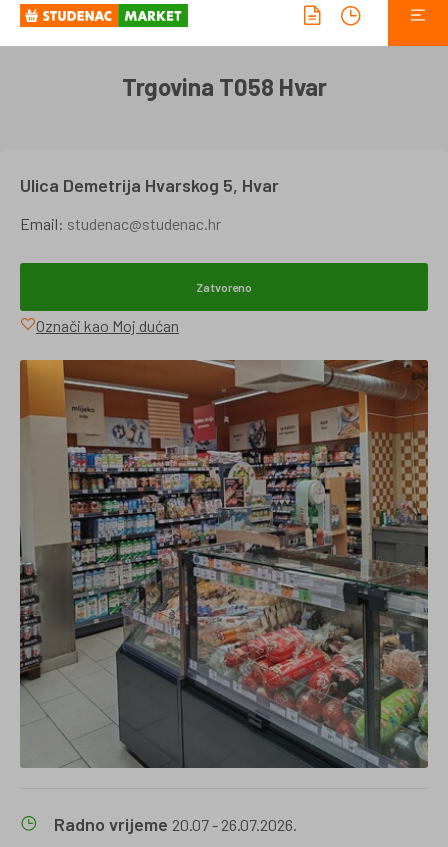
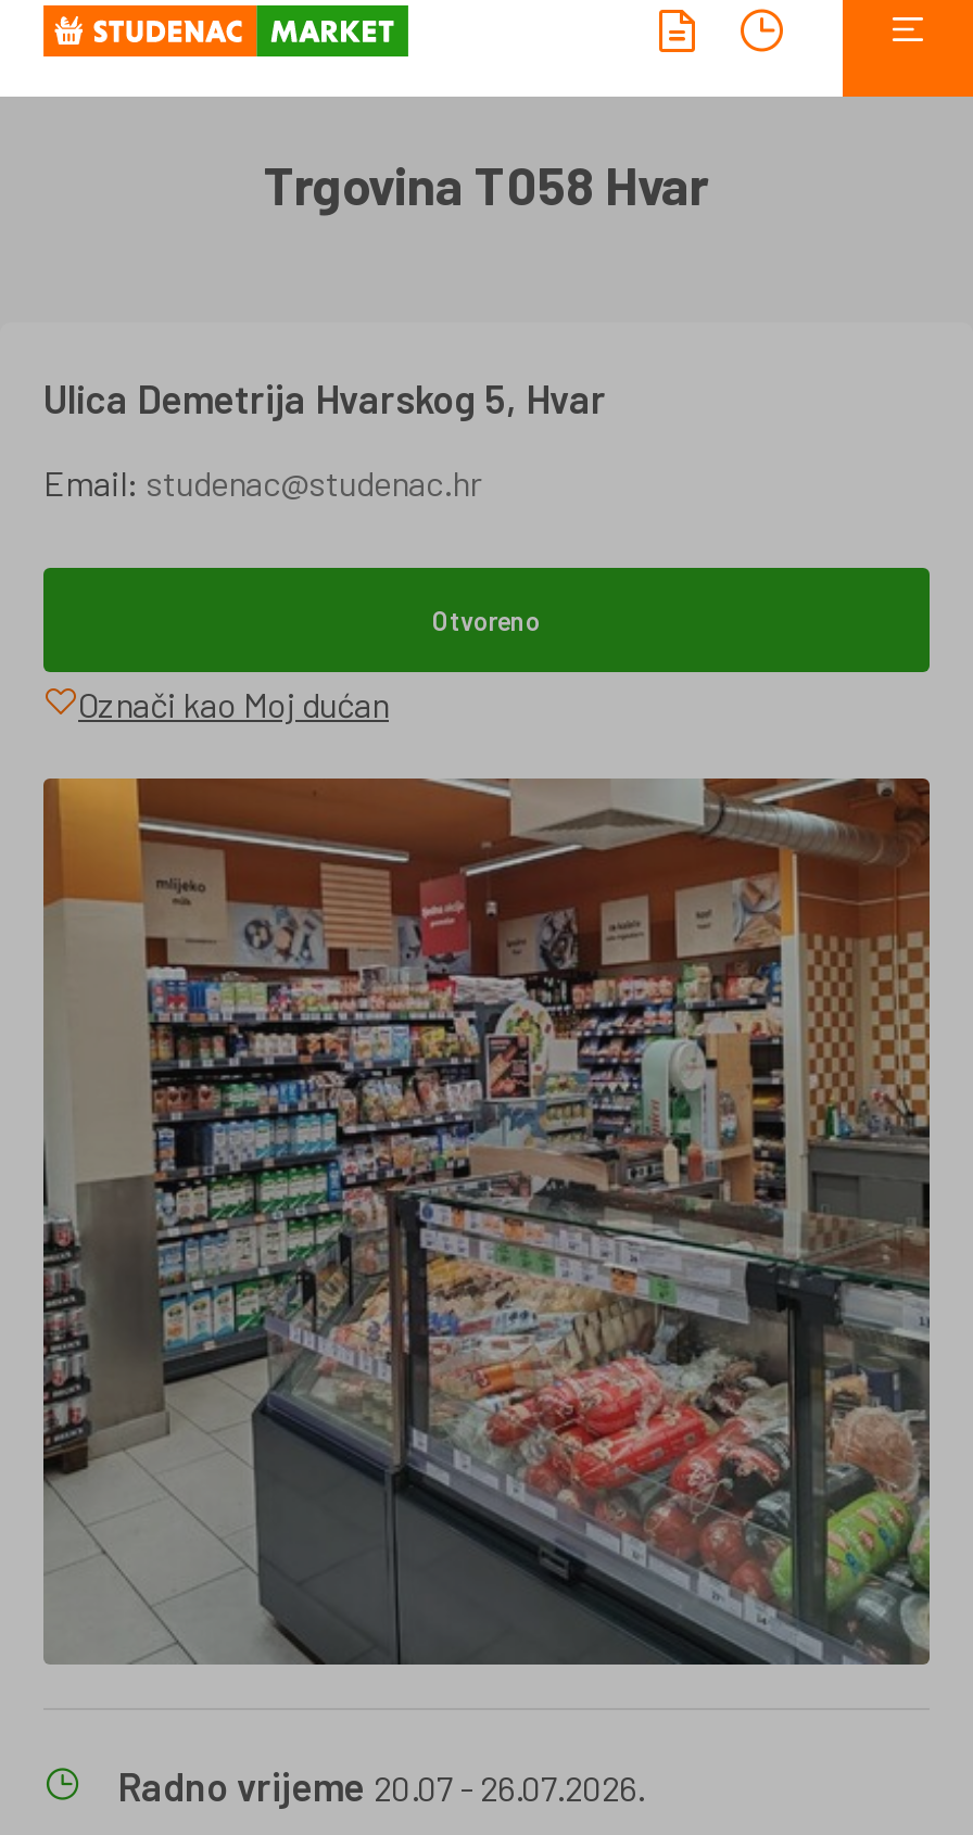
[196,279,252,293] Zatvoreno -> [432,604,541,634] Otvoreno

